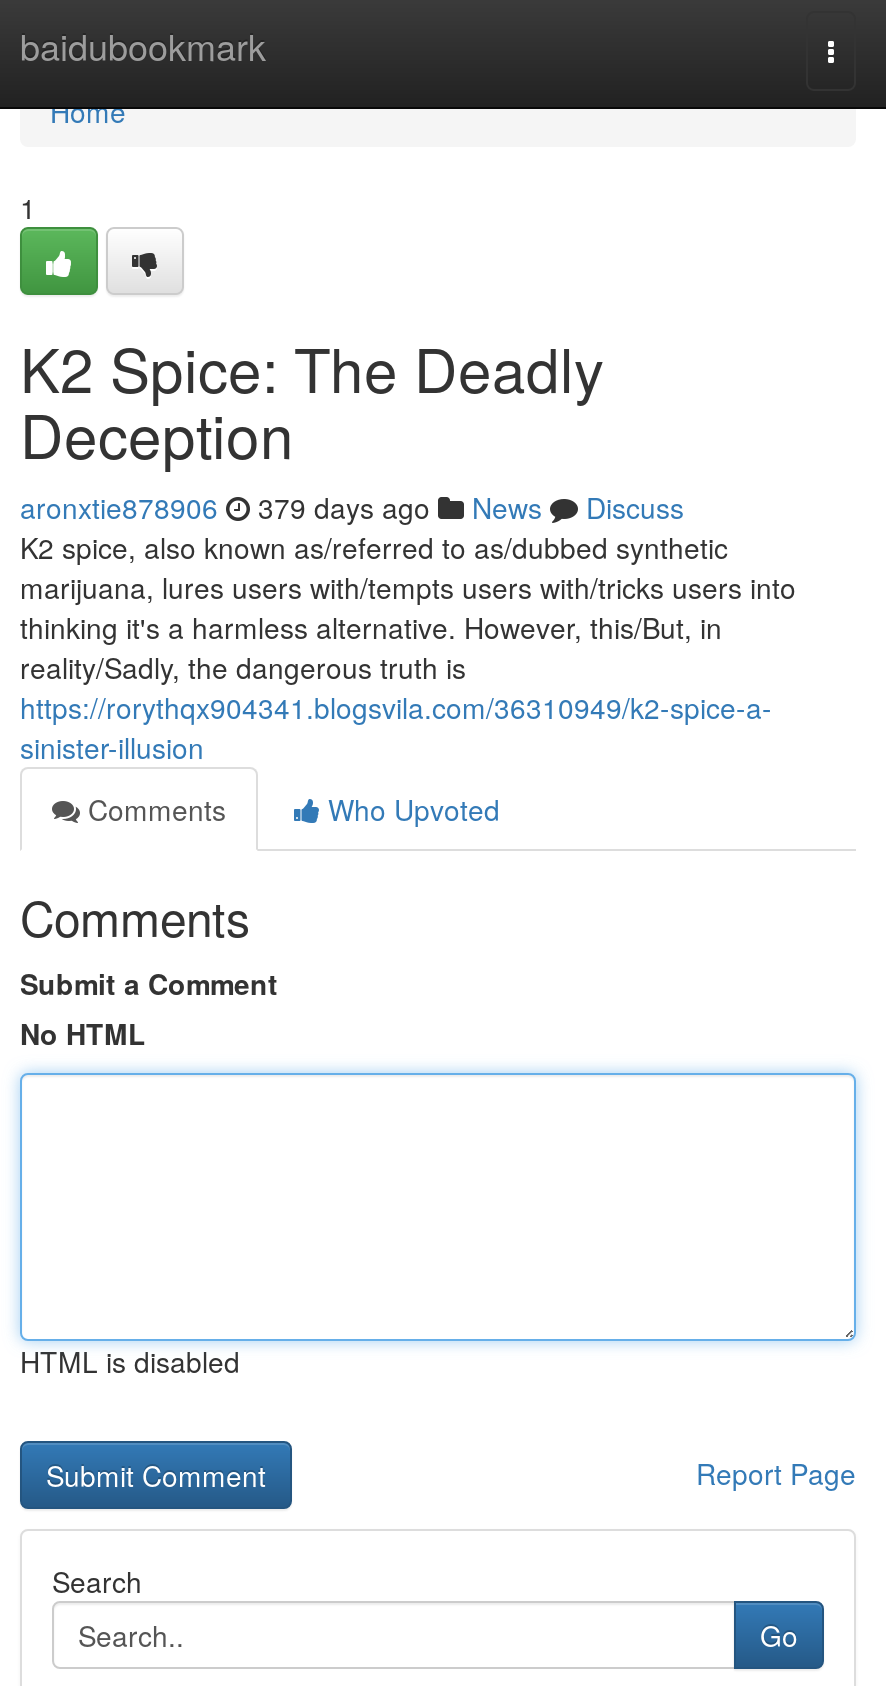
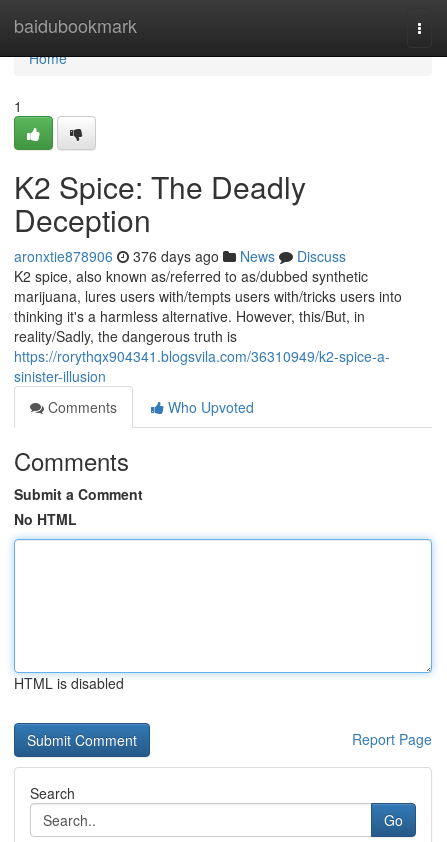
[20,487,684,527] aronxtie878906 379 days ago News Discuss -> [14,246,346,266] aronxtie878906 376 days ago News Discuss

